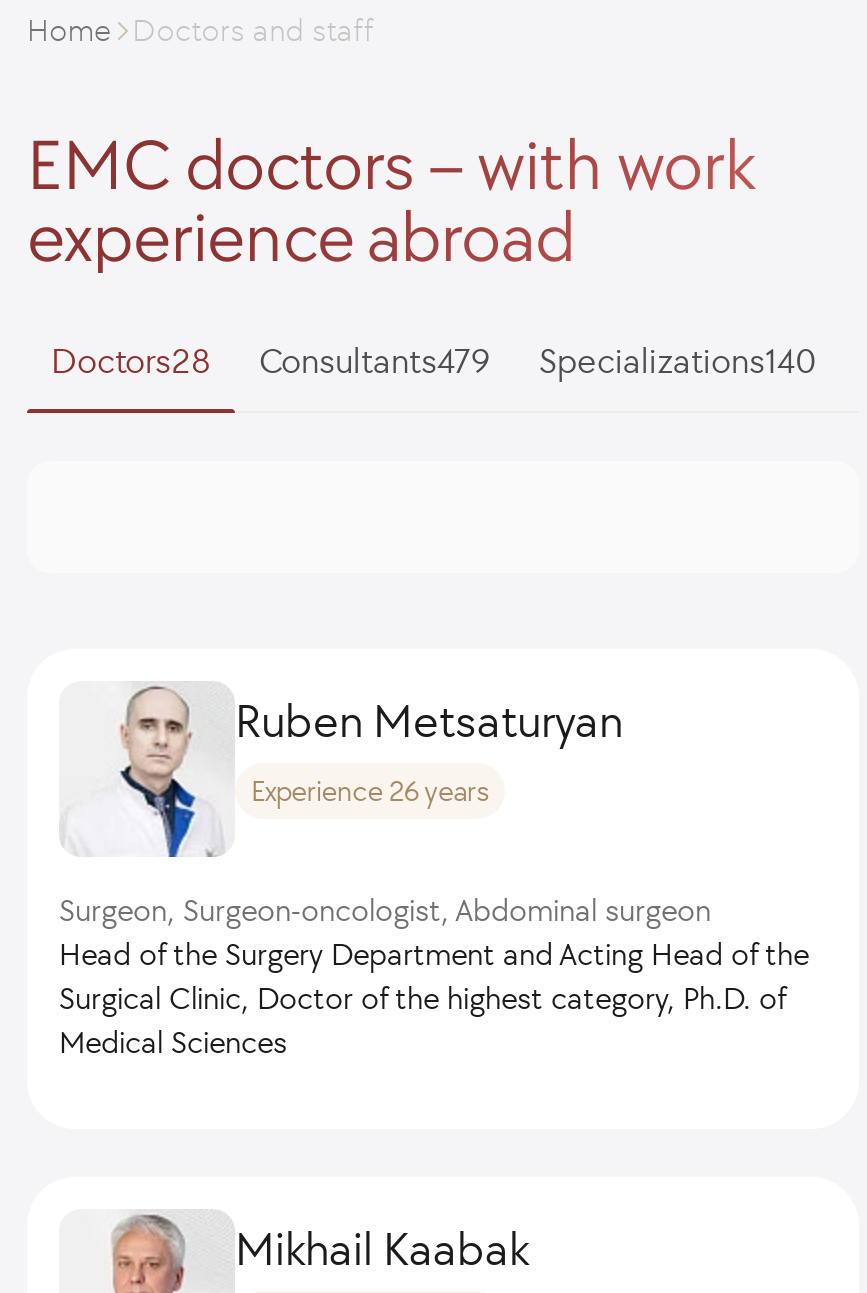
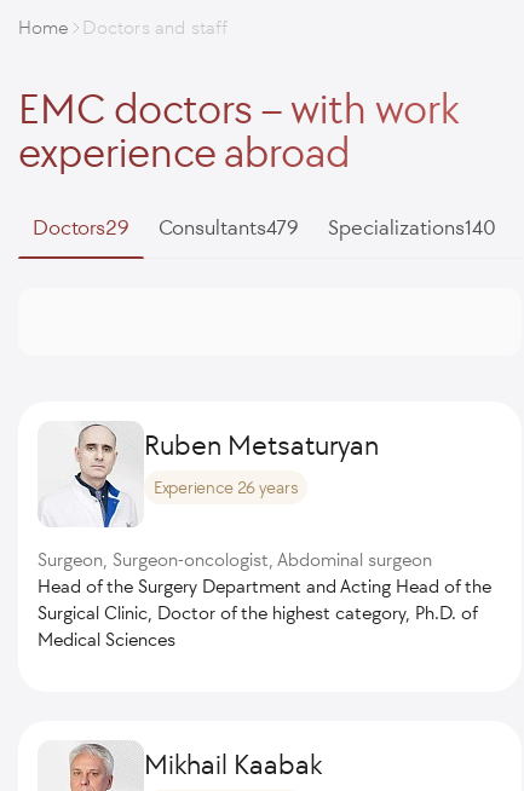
[51,339,817,383] Doctors28 Consultants479 Specializations140 -> [33,214,496,241] Doctors29 Consultants479 Specializations140

